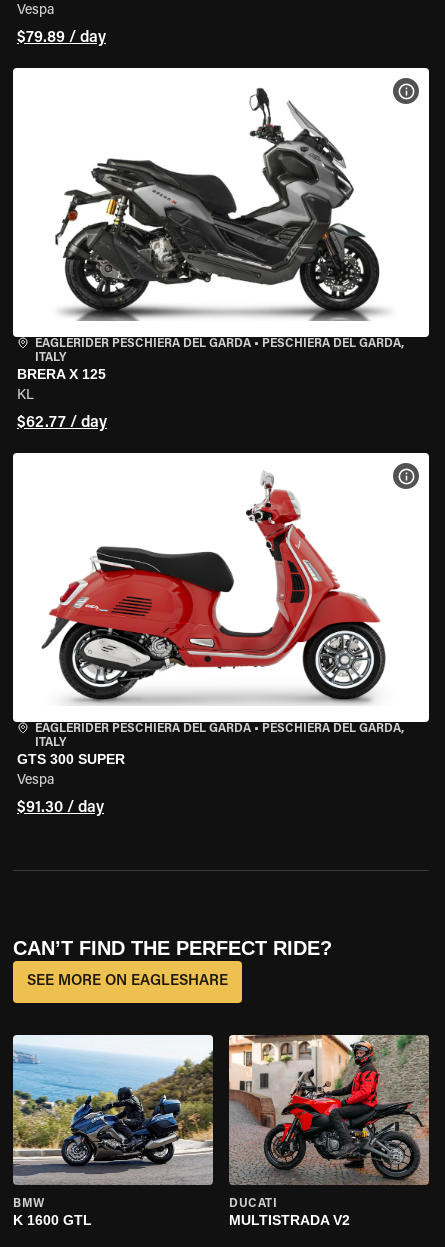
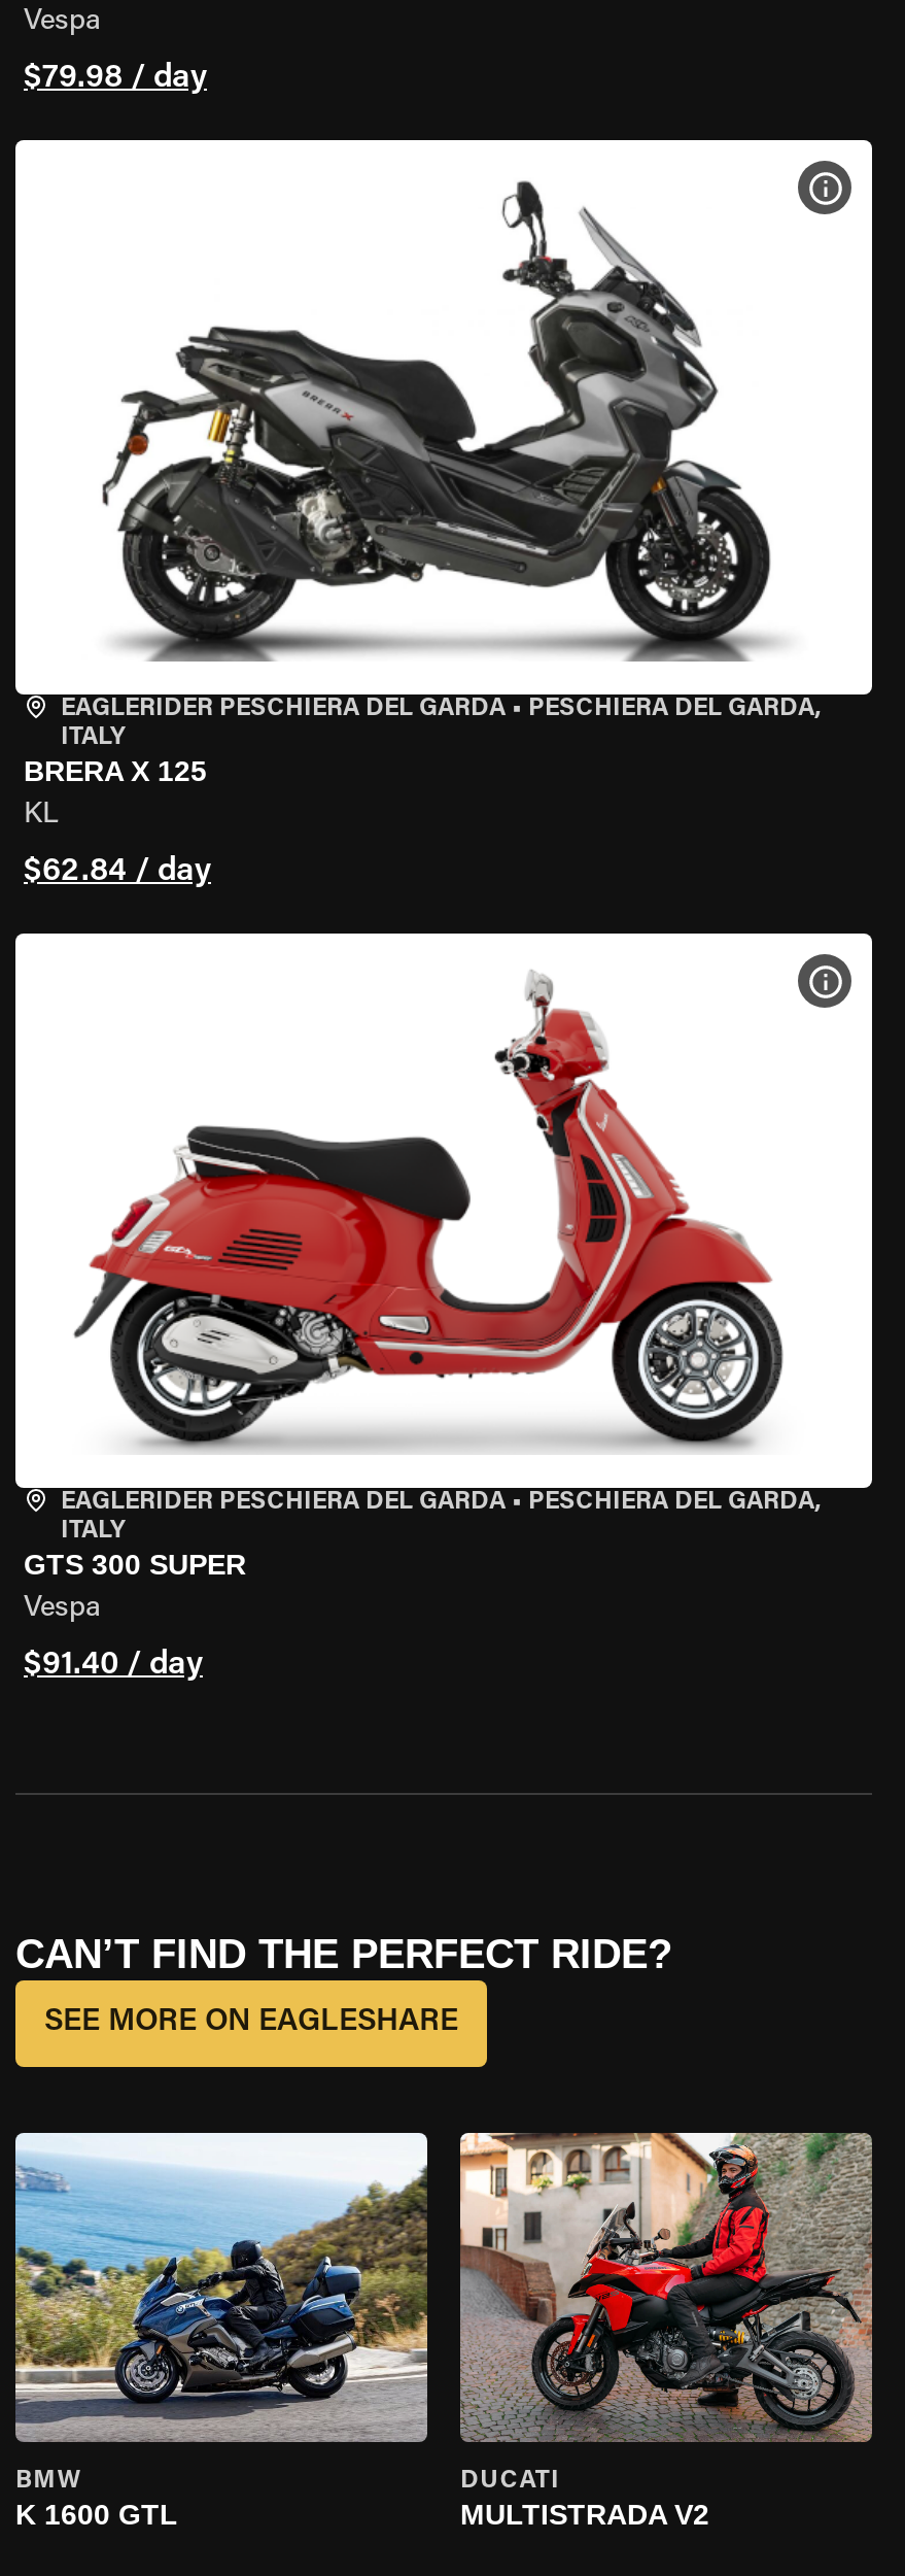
[17,30,106,46] $79.89 / day -> [24,62,207,95] $79.98 / day
[17,415,107,431] $62.77 / day -> [24,855,211,888] $62.84 / day
[17,800,104,816] $91.30 / day -> [24,1649,203,1682] $91.40 / day

